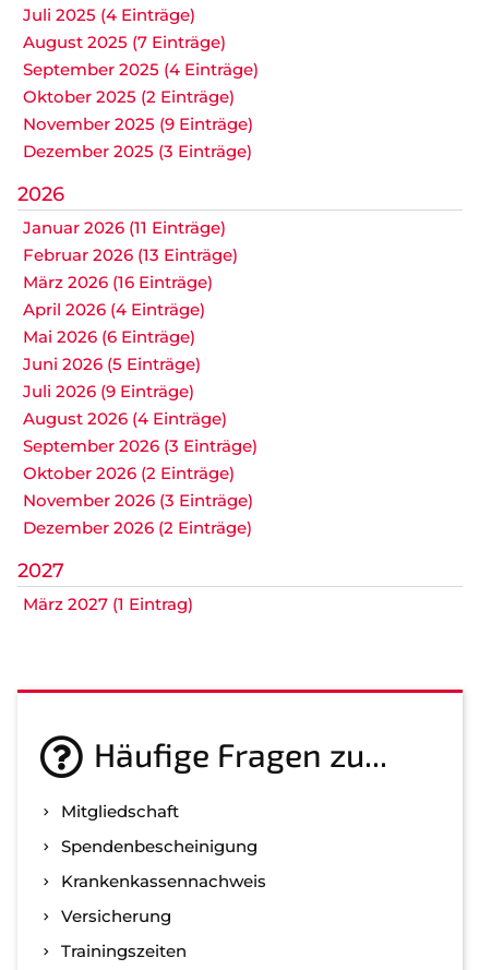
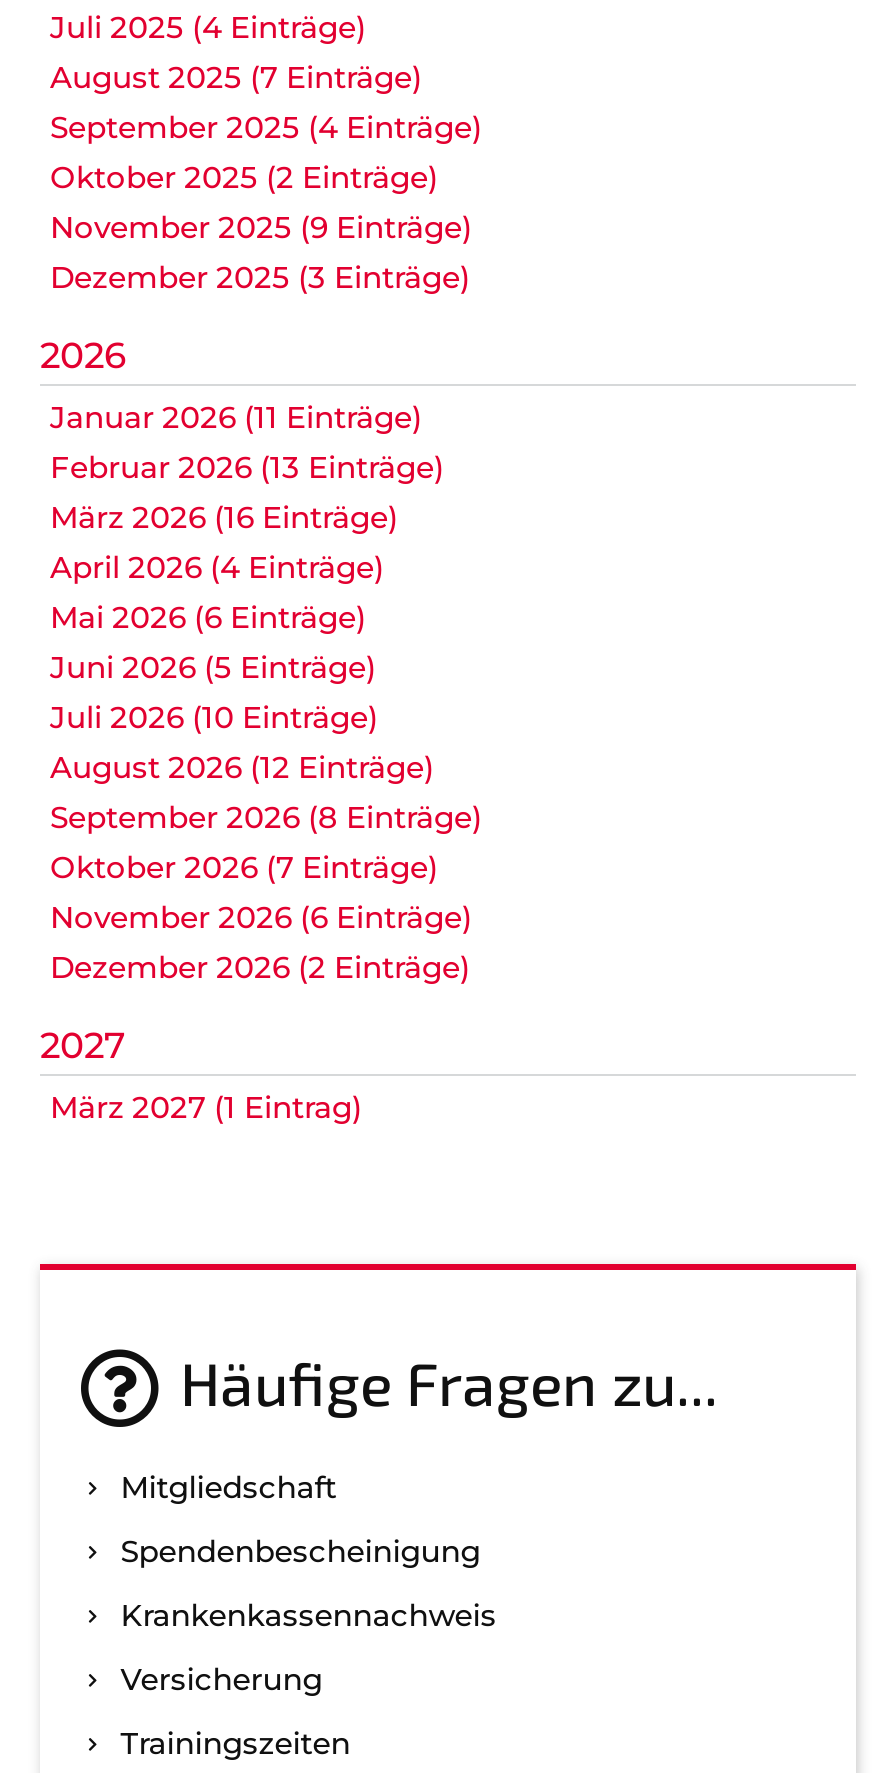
[23,381,194,402] Juli 2026 (9 Einträge) -> [50,698,378,736] Juli 2026 (10 Einträge)
[23,408,227,429] August 2026 (4 Einträge) -> [50,748,434,786] August 2026 (12 Einträge)
[23,435,258,456] September 2026 (3 Einträge) -> [50,798,482,836] September 2026 (8 Einträge)
[23,463,235,483] Oktober 2026 (2 Einträge) -> [50,848,438,886] Oktober 2026 (7 Einträge)
[23,490,253,511] November 2026 (3 Einträge) -> [50,898,472,936] November 2026 (6 Einträge)

